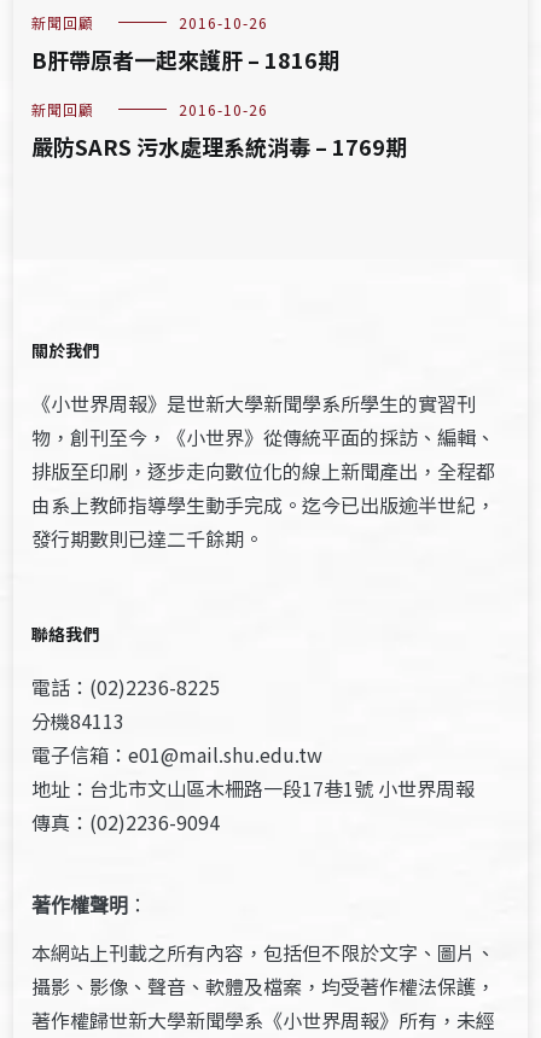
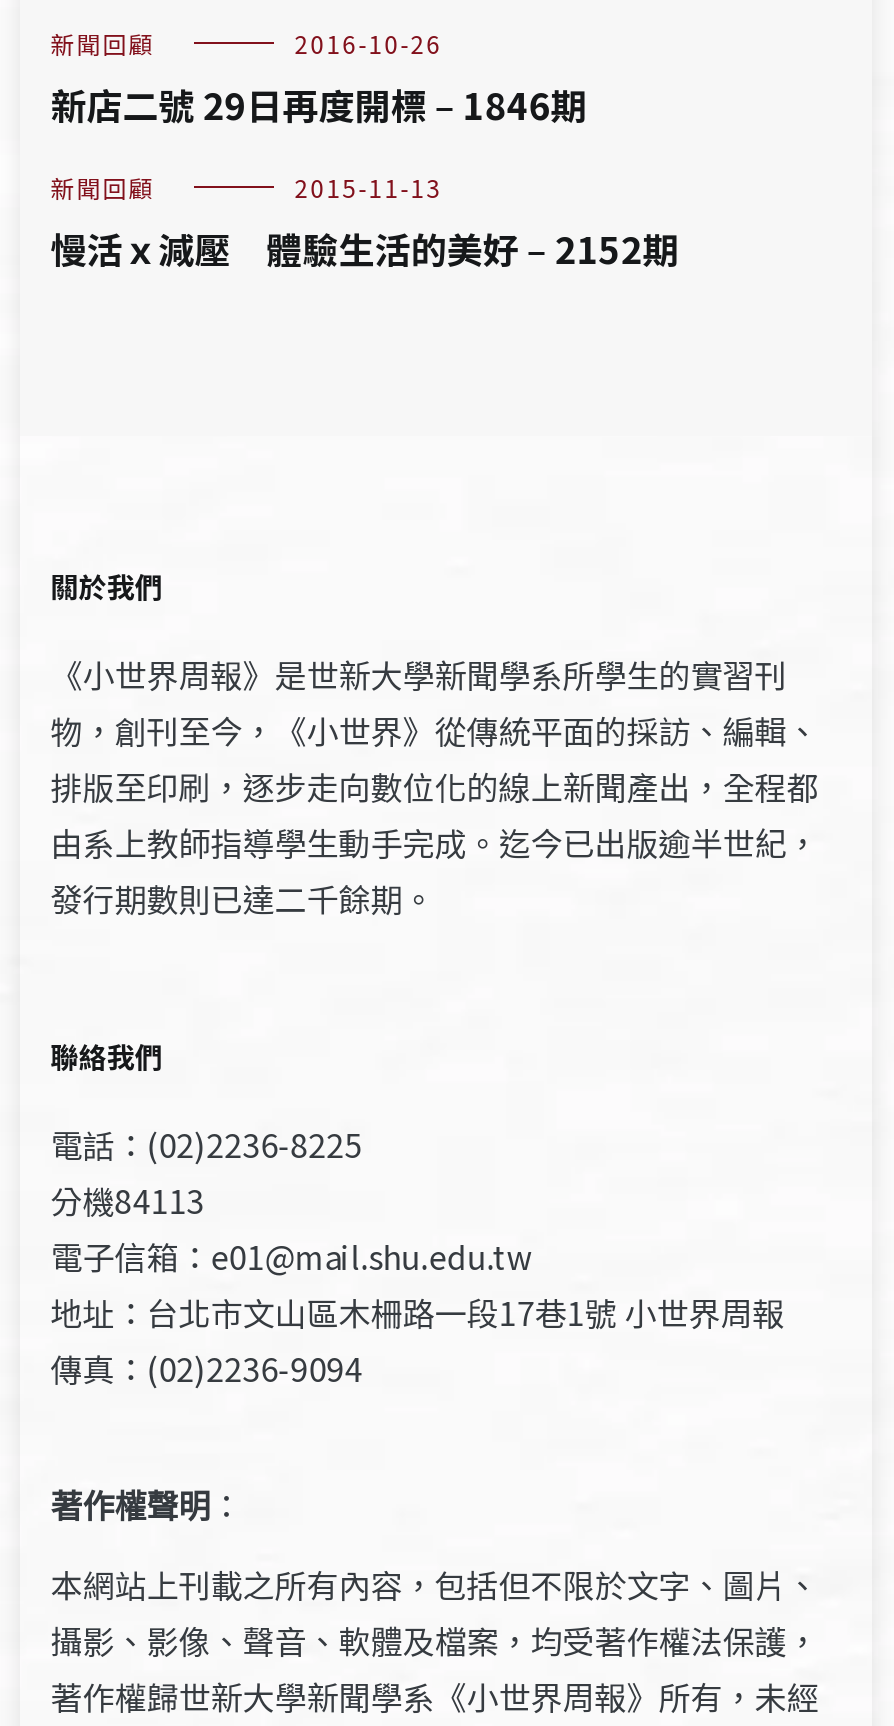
[32,43,340,75] B肝帶原者一起來護肝 – 1816期 -> [50,78,586,130] 新店二號 29日再度開標 – 1846期
[32,99,407,162] 2016-10-26 | 嚴防SARS 污水處理系統消毒 – 1769期 -> [50,170,678,274] 2015-11-13 | 慢活ｘ減壓 體驗生活的美好 – 2152期

